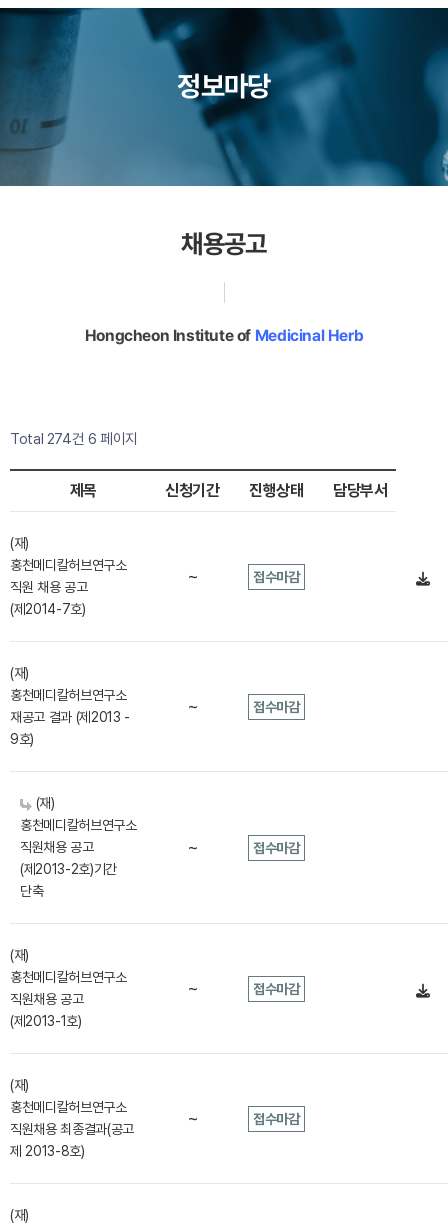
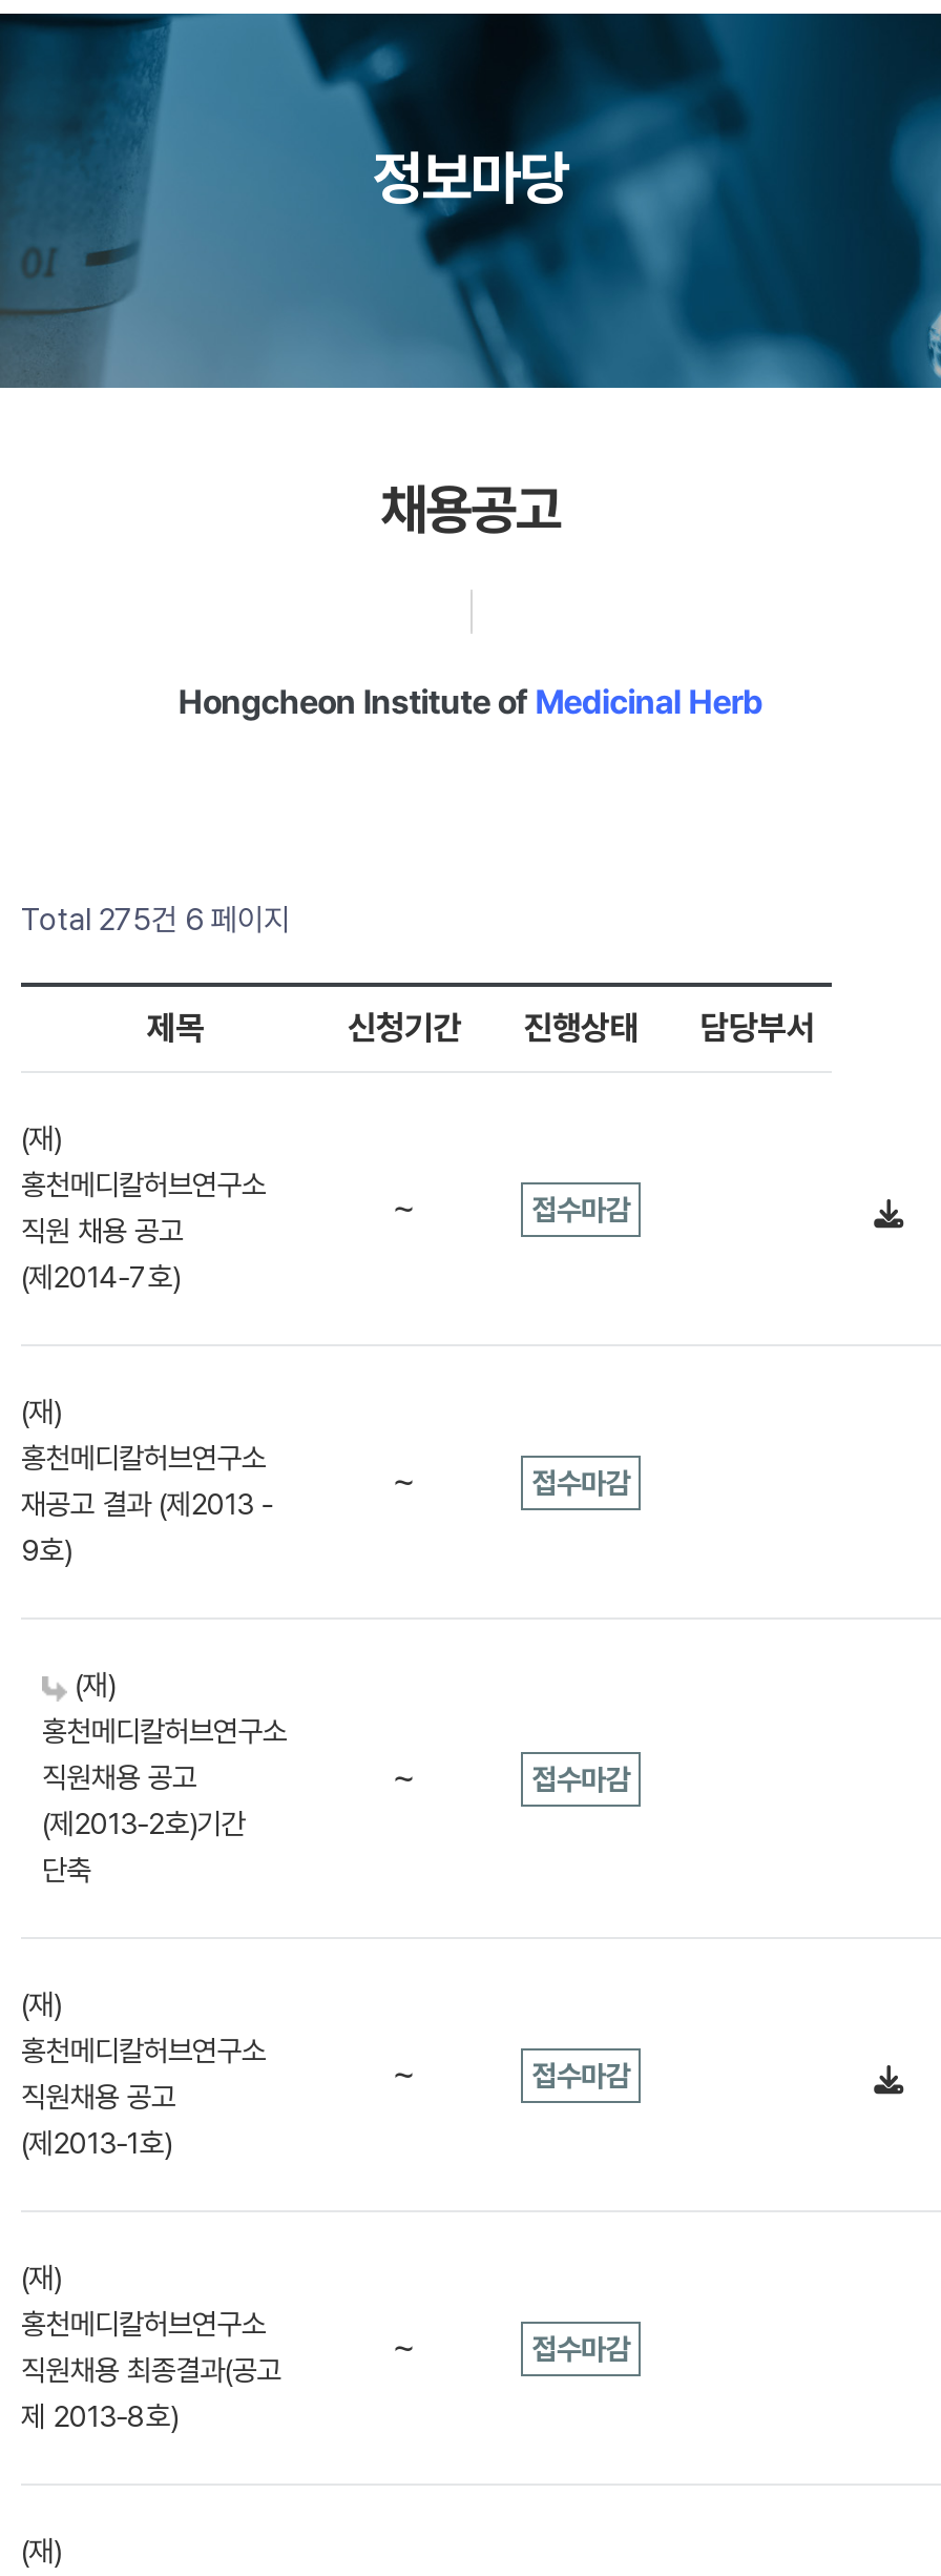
[10,430,138,448] Total 274건 6 페이지 -> [21,901,290,939] Total 275건 6 페이지

